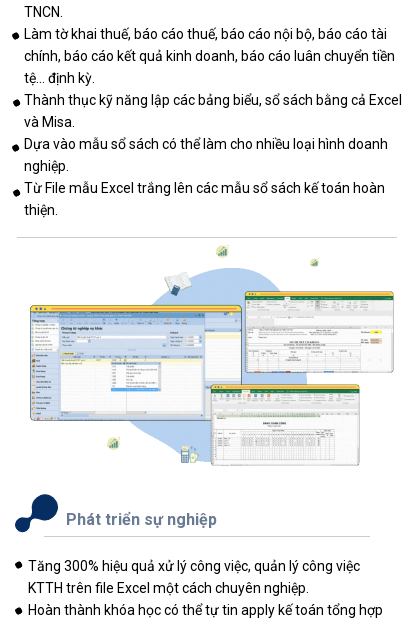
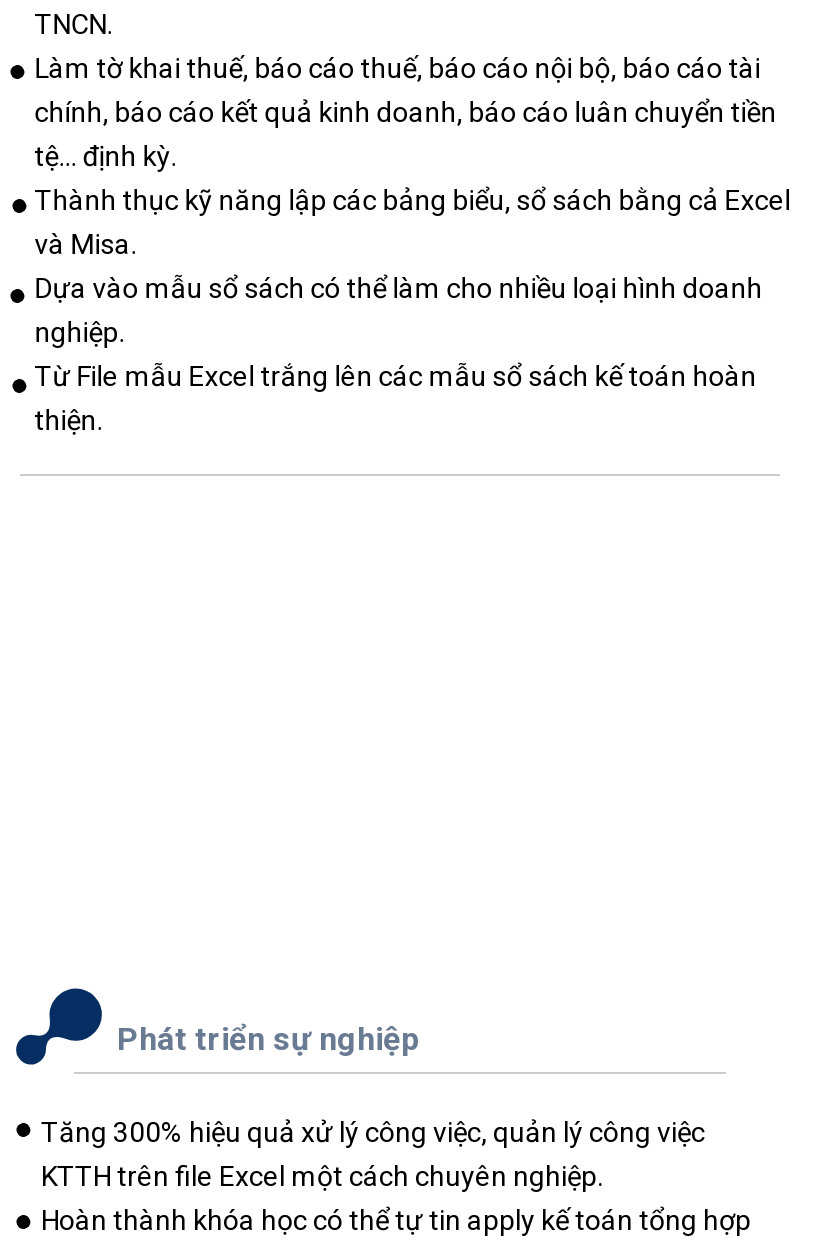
[29,245,395,466] [image] -> none

